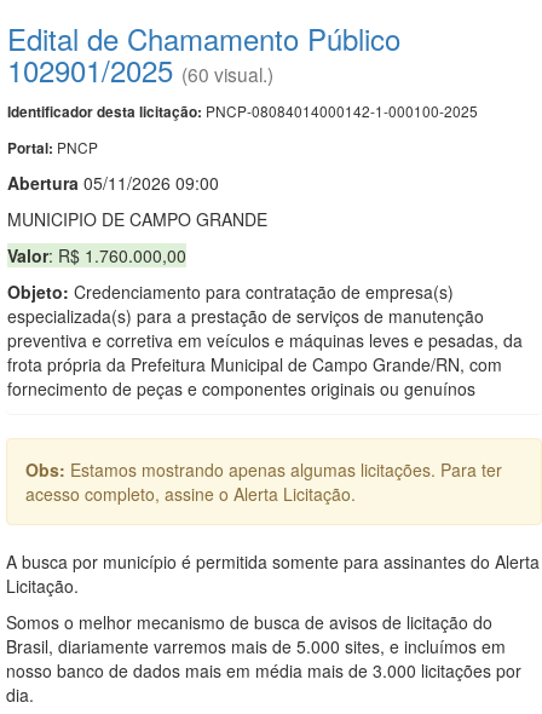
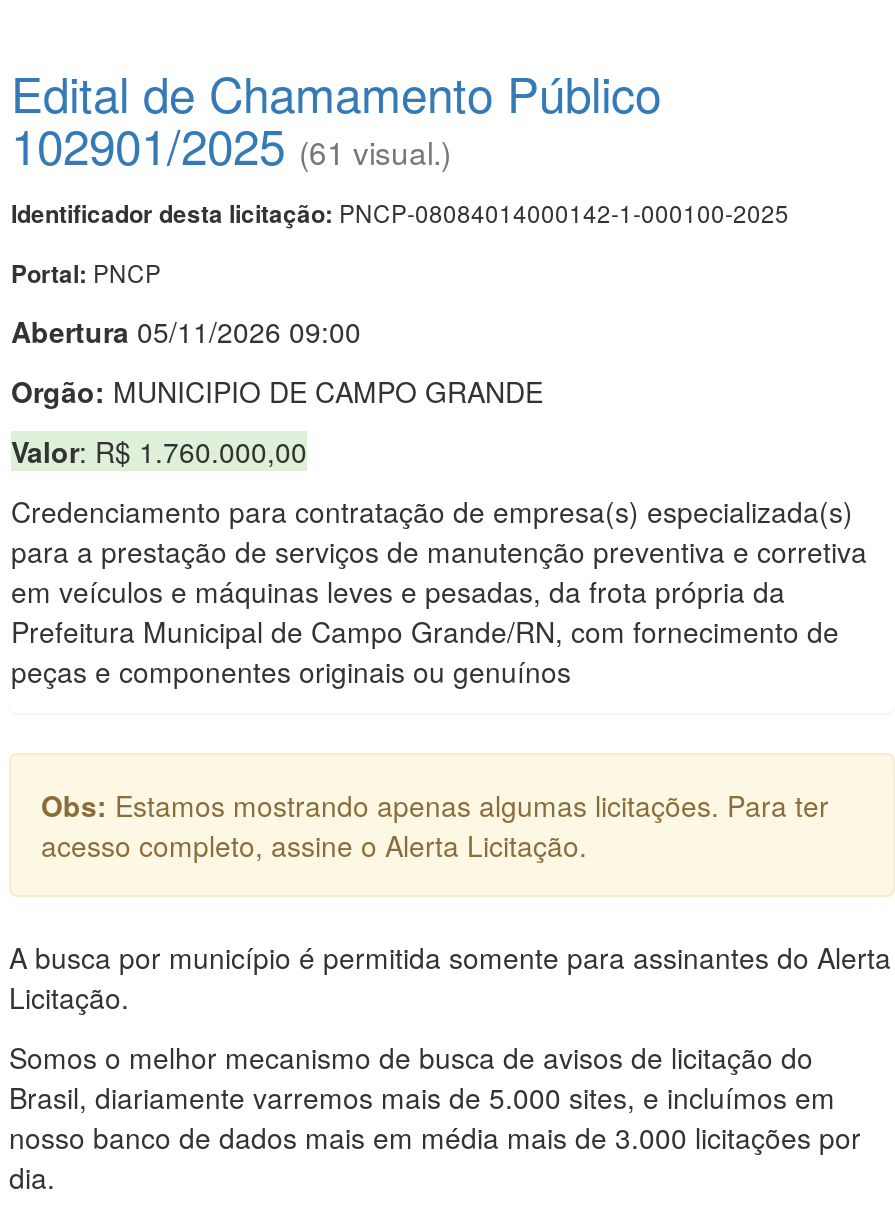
[7,48,273,90] 102901/2025 (60 visual.) -> [11,108,451,178] 102901/2025 (61 visual.)
[7,206,267,231] MUNICIPIO DE CAMPO GRANDE -> [11,370,543,410] Orgão: MUNICIPIO DE CAMPO GRANDE
[7,279,523,400] Objeto: Credenciamento para contratação de empresa(s) | especializada(s) para a prestação de serviços de manutenção | preventiva e corretiva em veículos e máquinas leves e pesadas, da | frota própria da Prefeitura Municipal de Campo Grande/RN, com | fornecimento de peças e componentes originais ou genuínos -> [11,490,867,690] Credenciamento para contratação de empresa(s) especializada(s) | para a prestação de serviços de manutenção preventiva e corretiva | em veículos e máquinas leves e pesadas, da frota própria da | Prefeitura Municipal de Campo Grande/RN, com fornecimento de | peças e componentes originais ou genuínos

